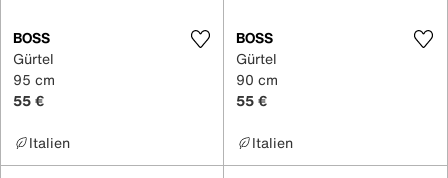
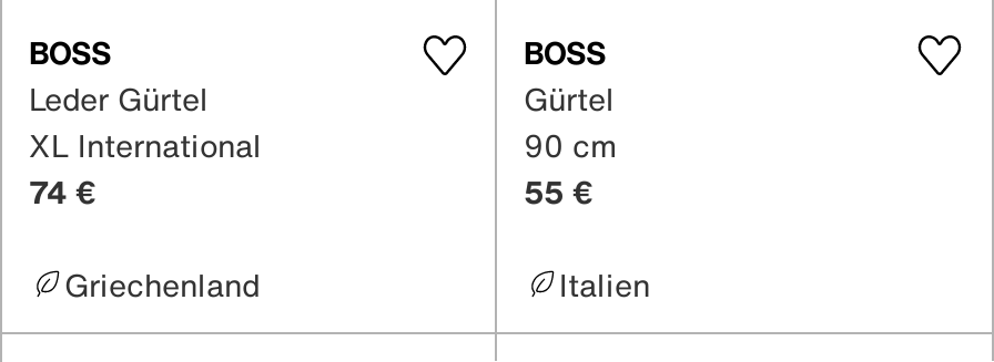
[13,48,59,111] Gürtel | 95 cm | 55 € -> [29,74,271,214] Leder Gürtel | XL International | 74 €
[29,132,70,153] Italien -> [64,260,260,307] Griechenland

